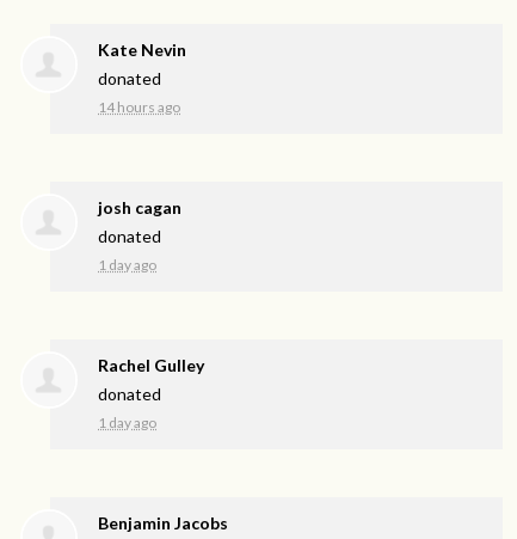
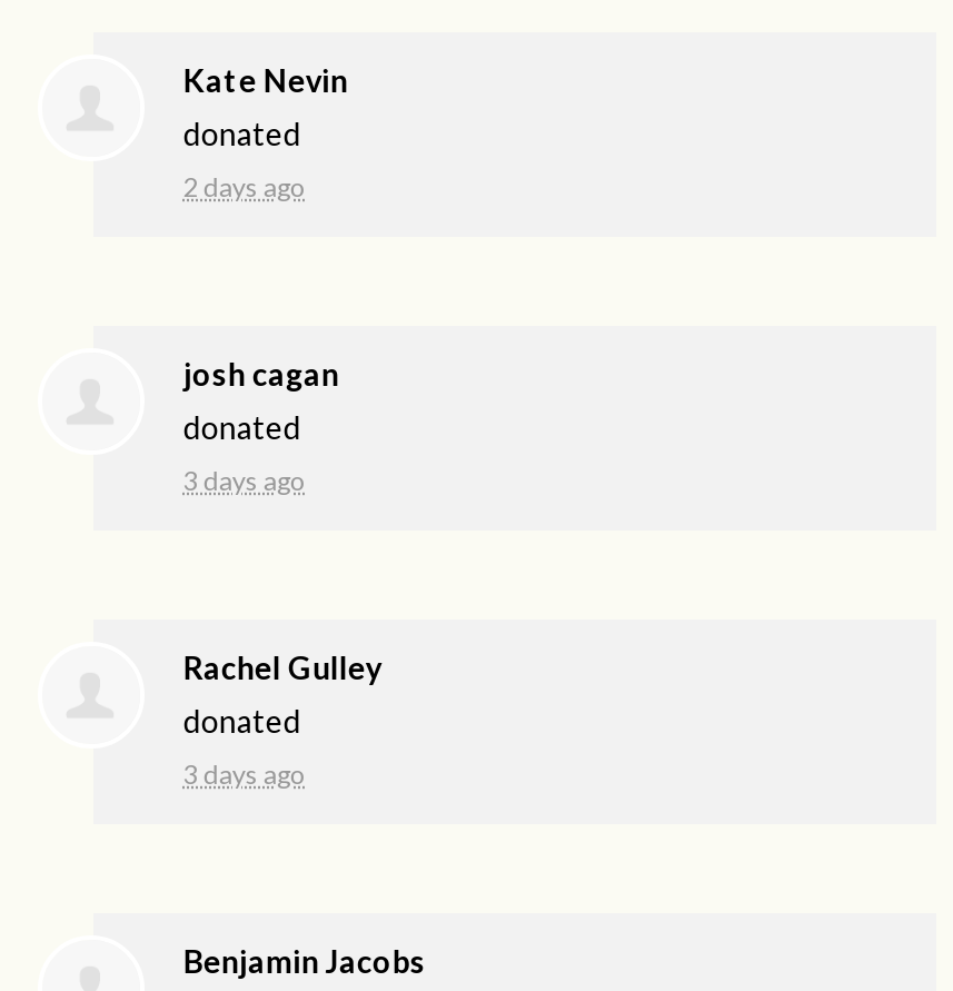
[98,98,181,115] 14 hours ago -> [183,169,306,203] 2 days ago
[98,255,157,273] 1 day ago -> [183,463,306,496] 3 days ago
[98,413,157,431] 1 day ago -> [183,757,306,790] 3 days ago

